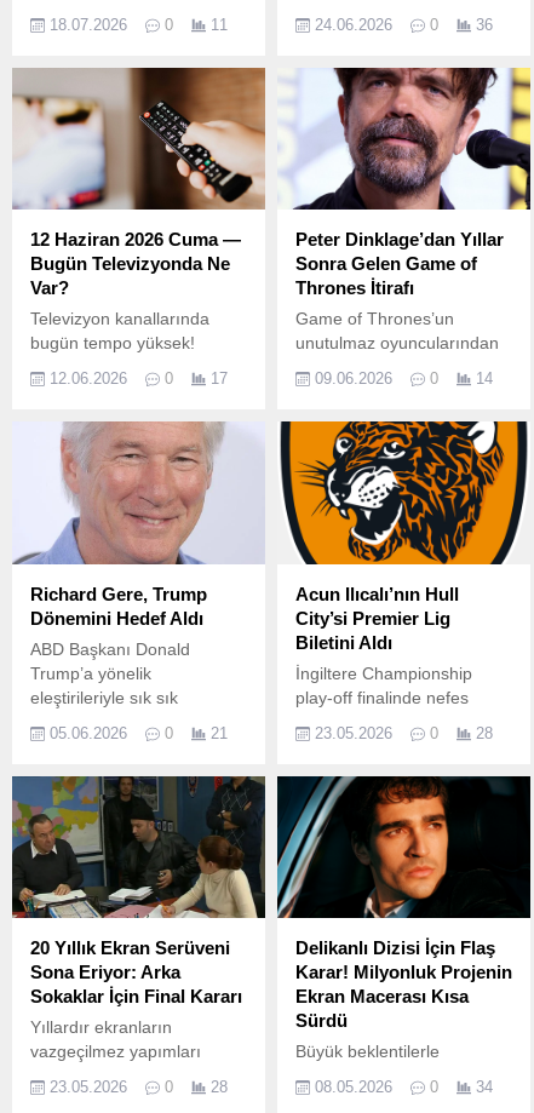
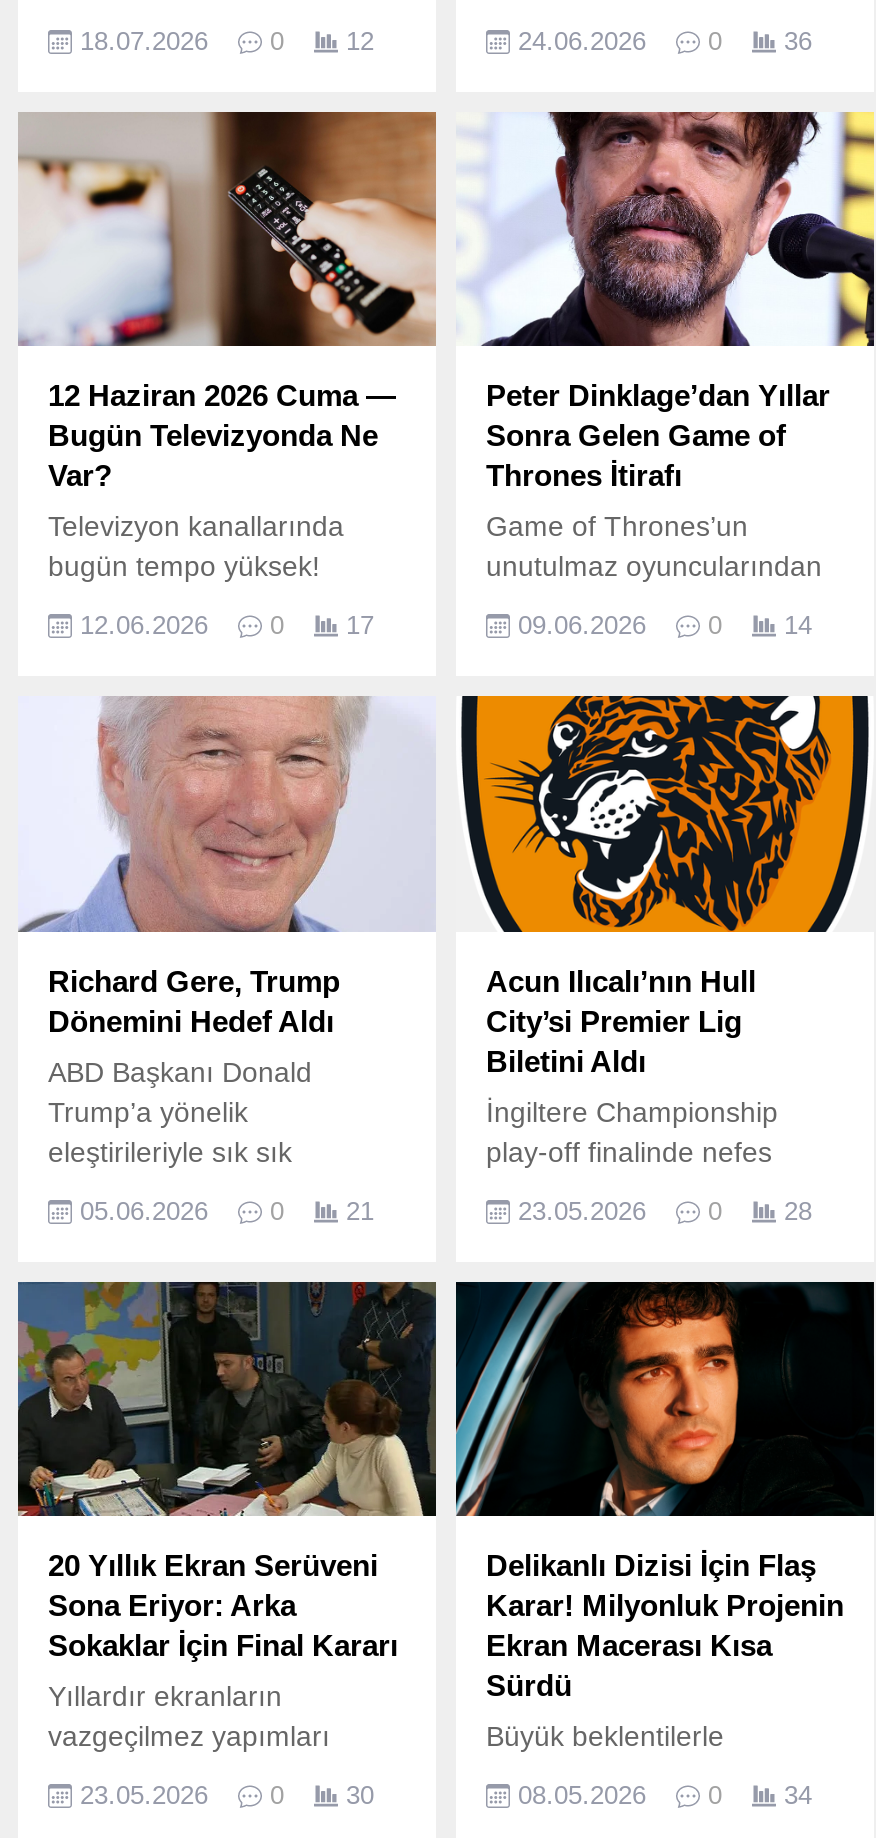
[211,15,228,34] 11 -> [346,25,374,55] 12
[211,1078,228,1096] 28 -> [346,1781,374,1811] 30

